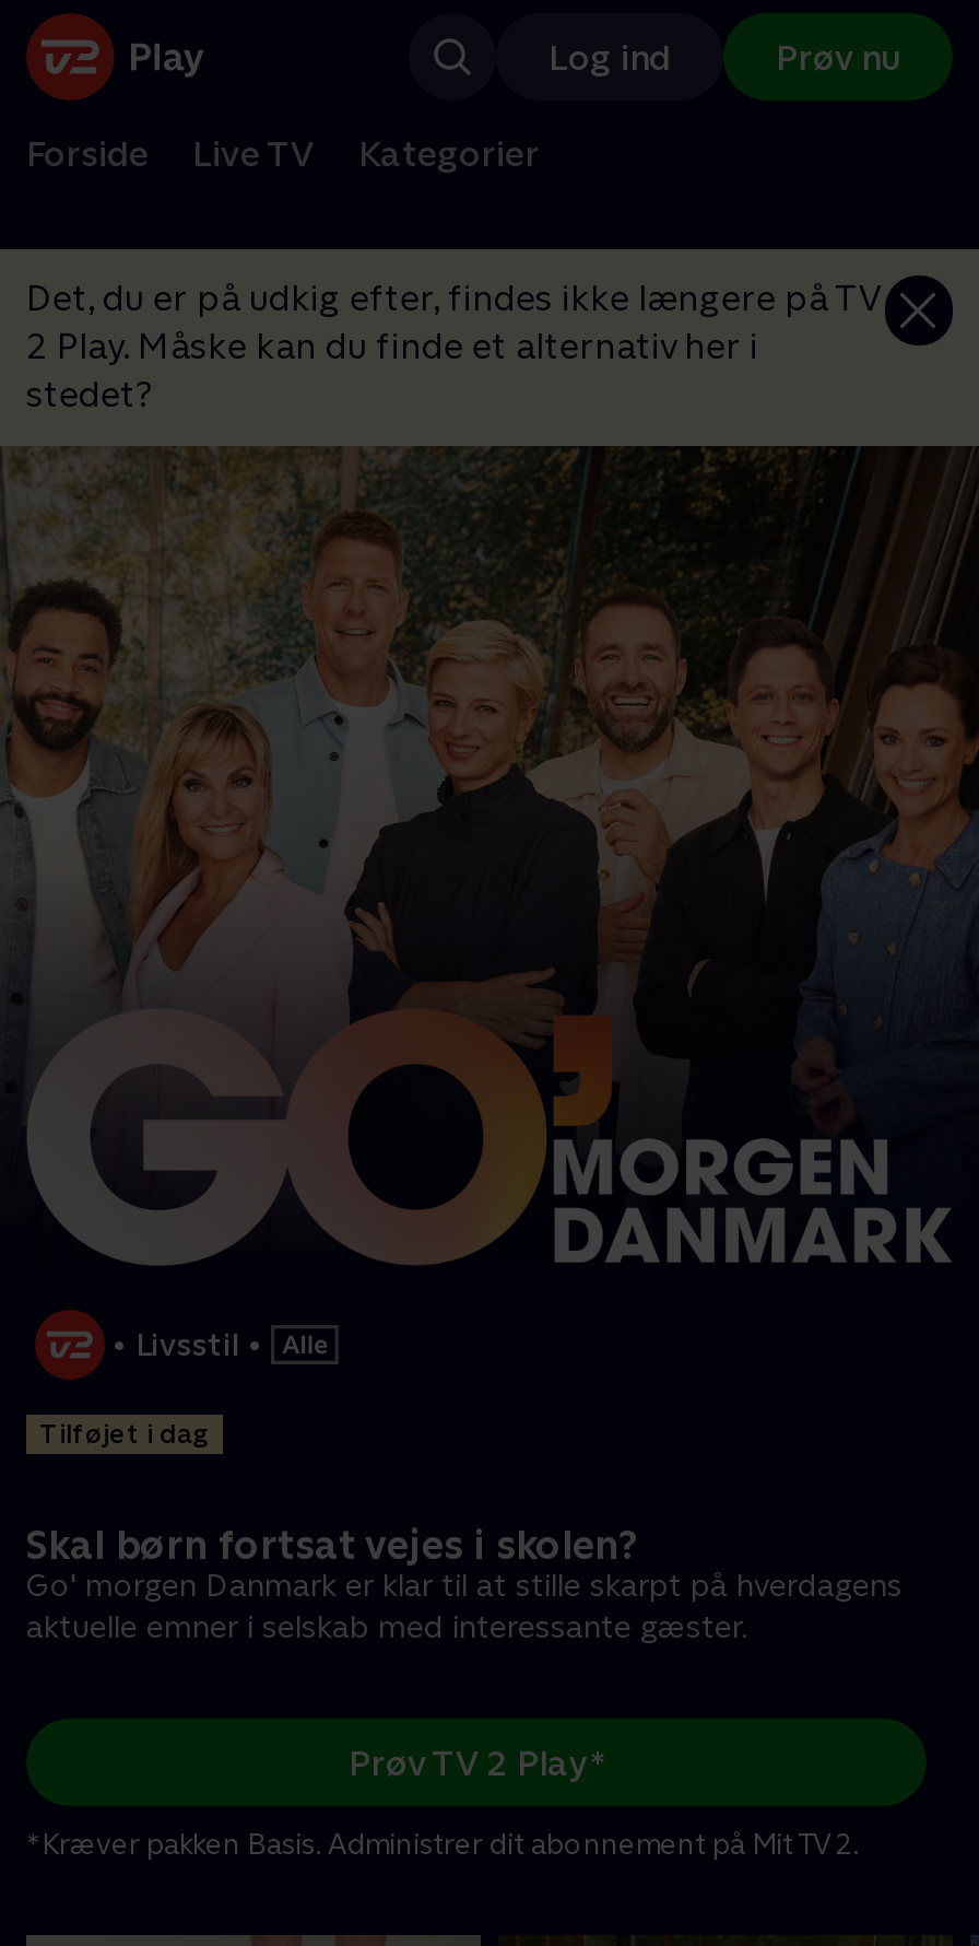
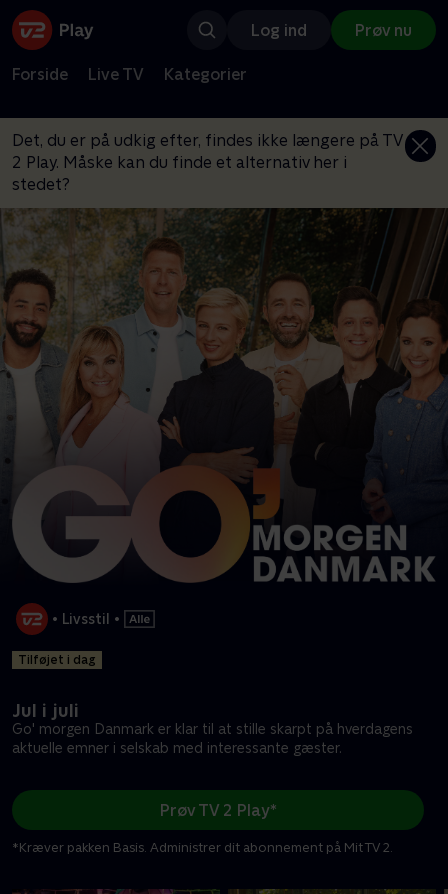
[26,1523,636,1569] Skal børn fortsat vejes i skolen? -> [12,700,79,721] Jul i juli

